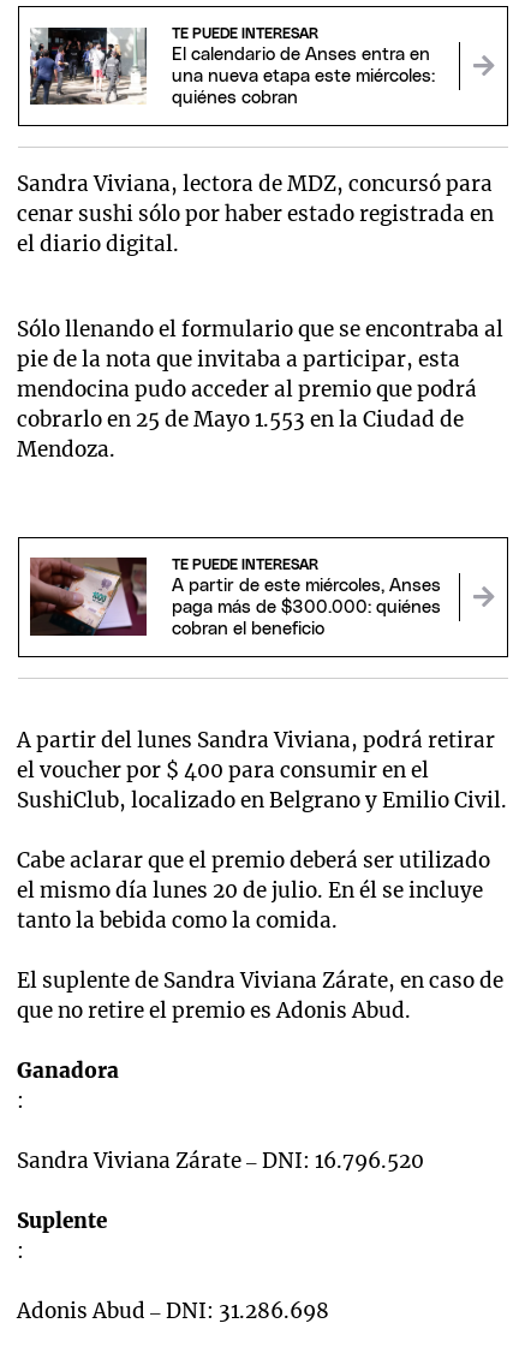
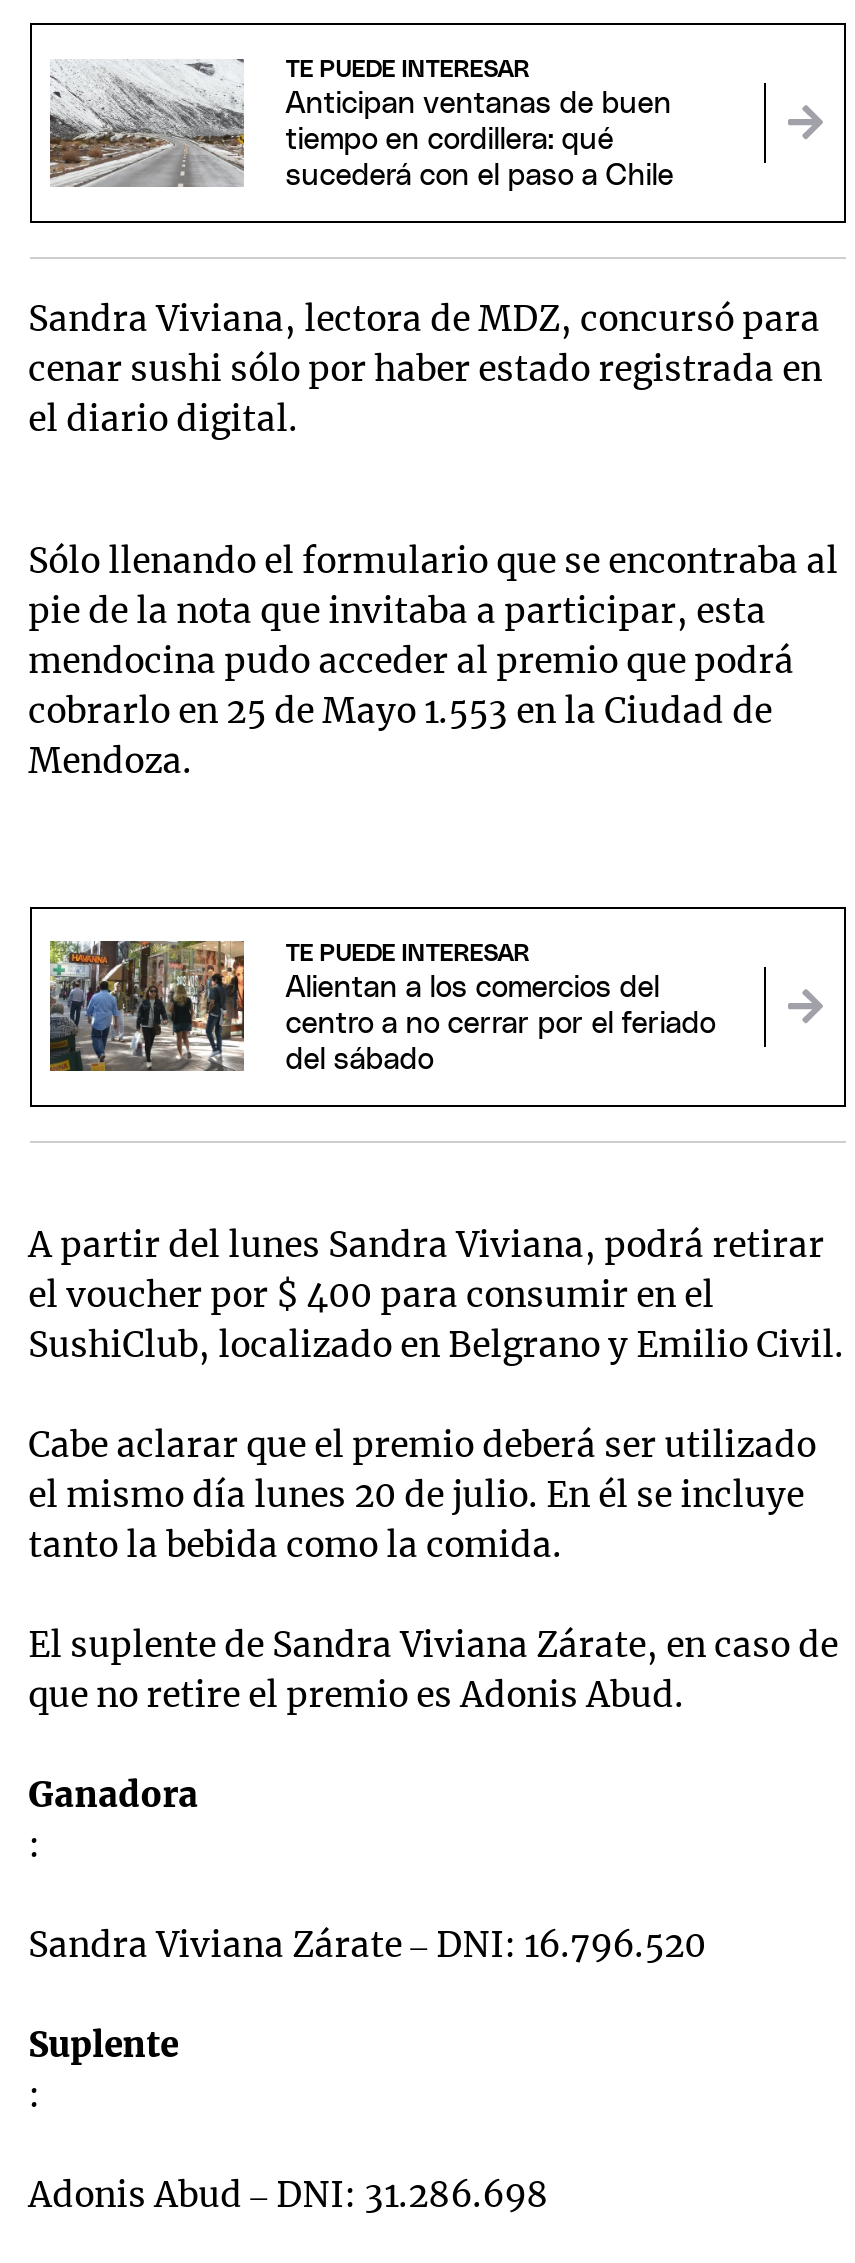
[29,26,435,107] [image] | El calendario de Anses entra en | una nueva etapa este miércoles: | quiénes cobran -> [48,59,674,191] [image] | Anticipan ventanas de buen | tiempo en cordillera: qué | sucederá con el paso a Chile
[29,556,441,638] [image] | A partir de este miércoles, Anses | paga más de $300.000: quiénes | cobran el beneficio -> [48,939,716,1075] [image] | Alientan a los comercios del | centro a no cerrar por el feriado | del sábado

